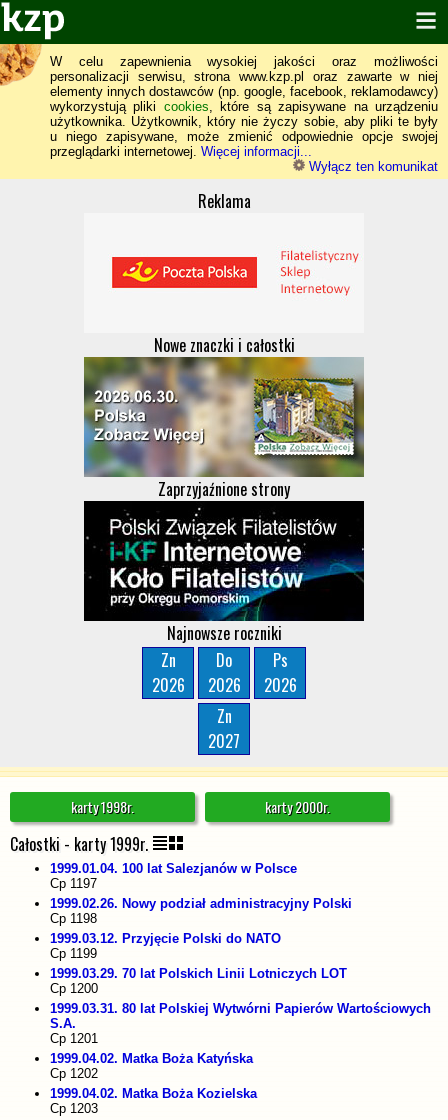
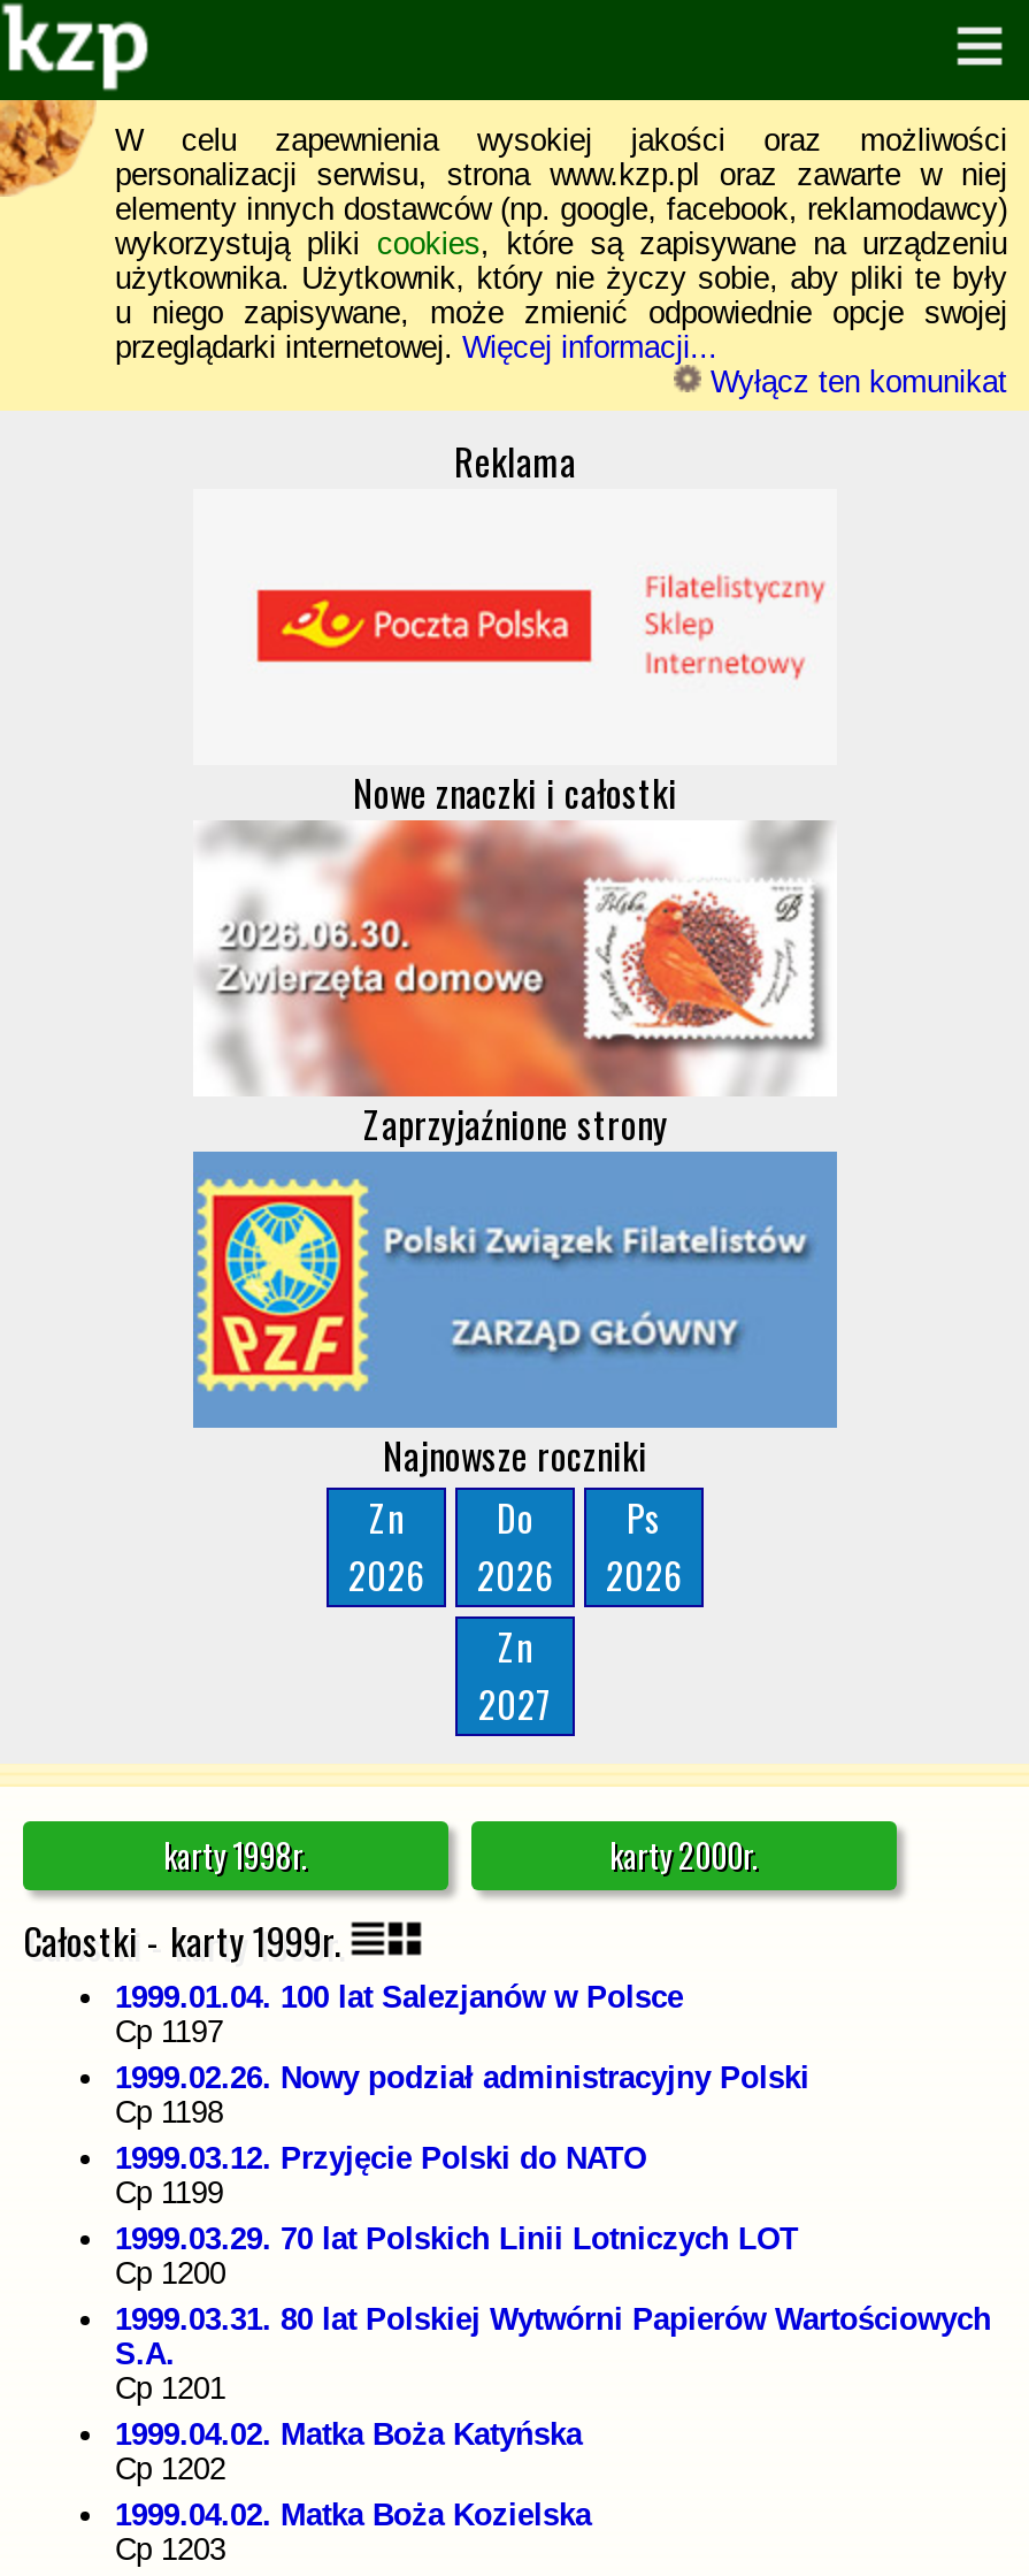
[83,356,365,478] [image] -> [193,820,837,1096] [image]
[83,500,365,622] [image] -> [193,1152,837,1428] [image]

